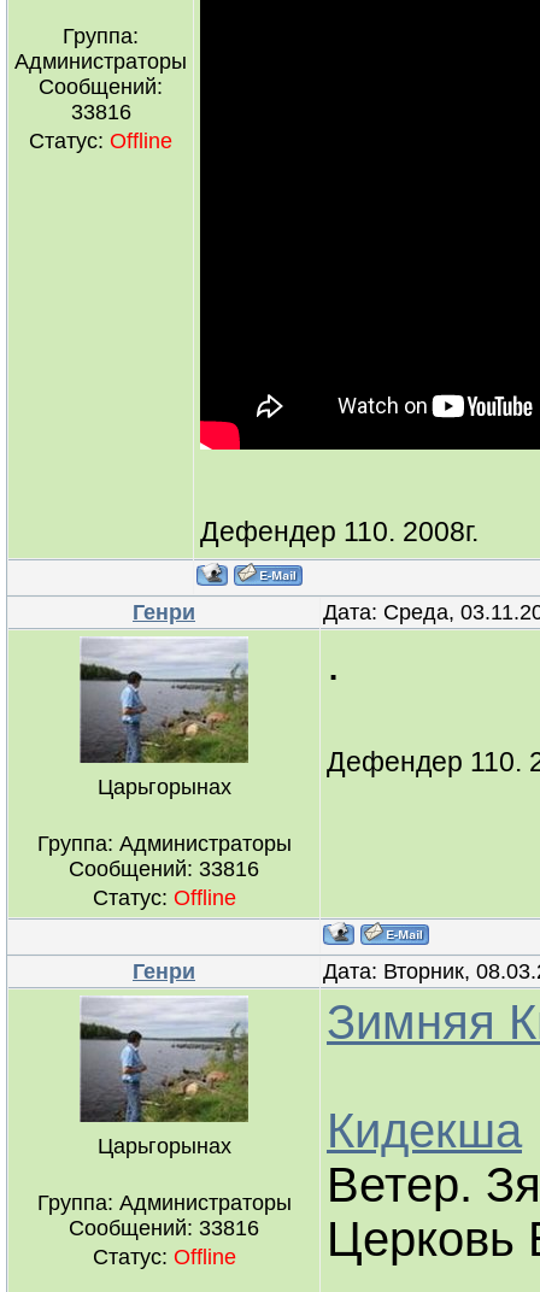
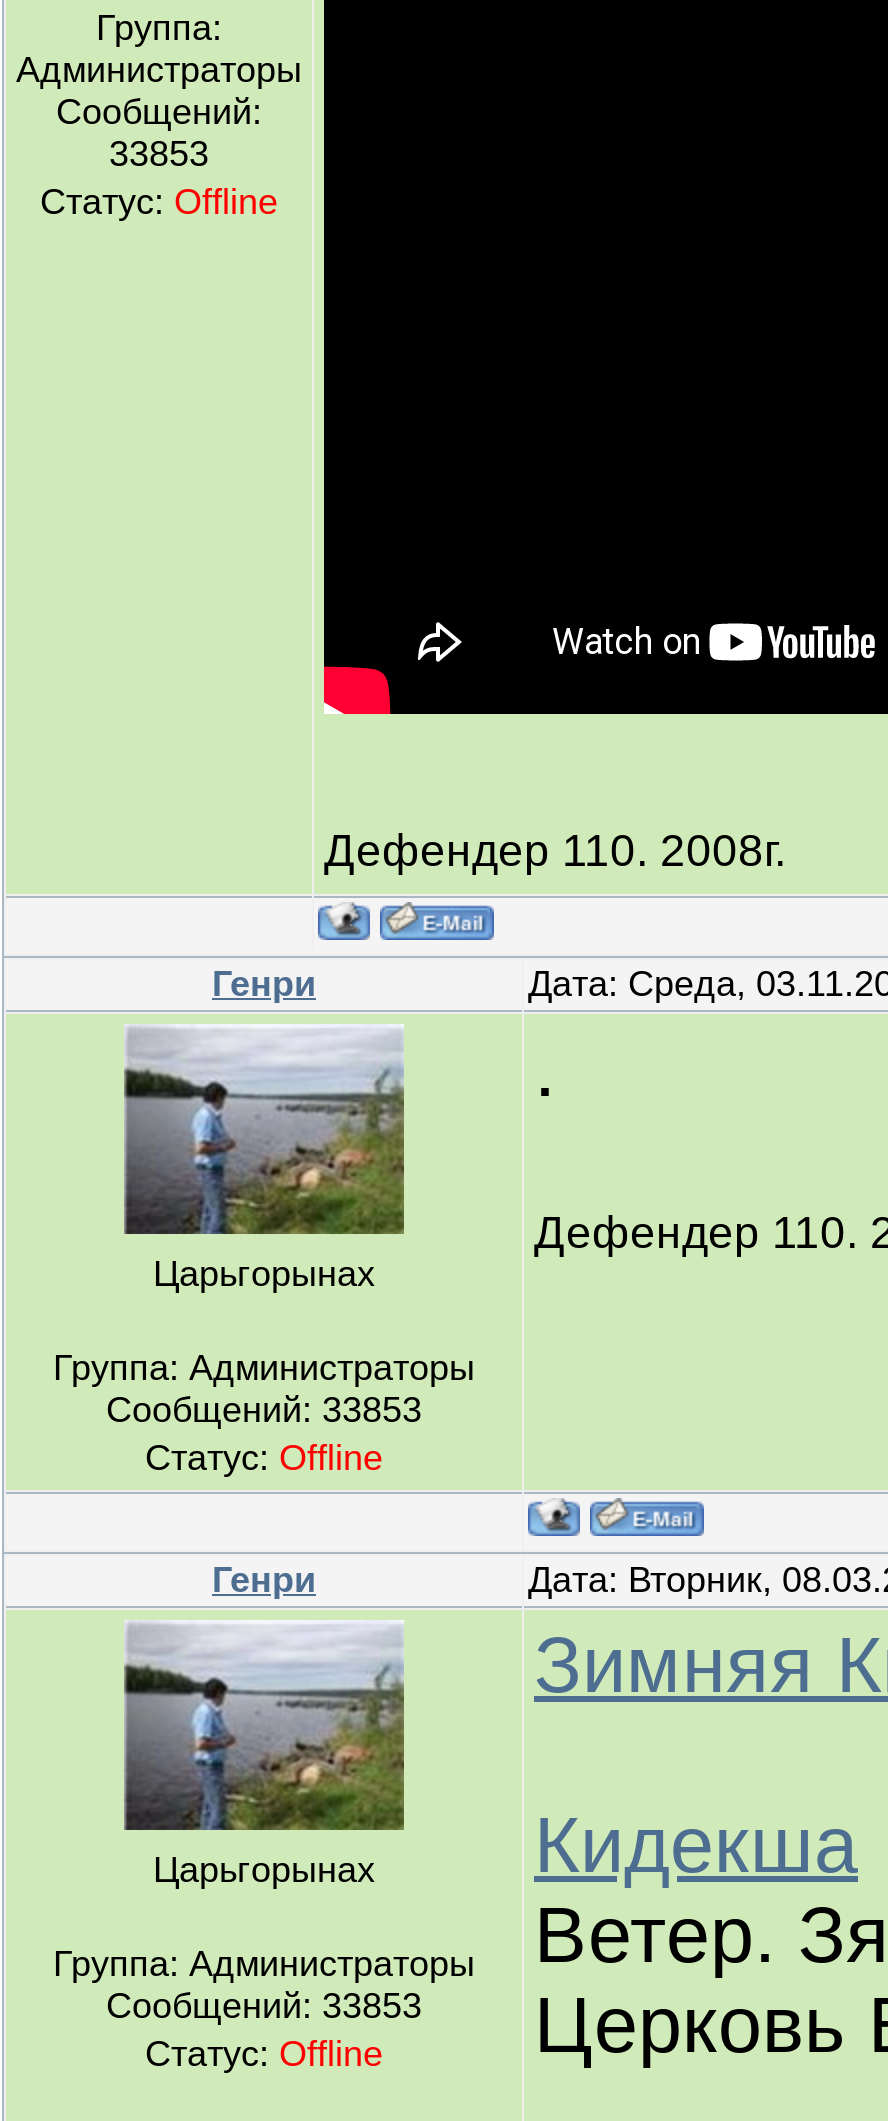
[71,100,131,124] 33816 -> [109,134,209,174] 33853
[69,857,259,881] Сообщений: 33816 -> [106,1390,422,1430] Сообщений: 33853
[69,1216,259,1240] Сообщений: 33816 -> [106,1986,422,2026] Сообщений: 33853

